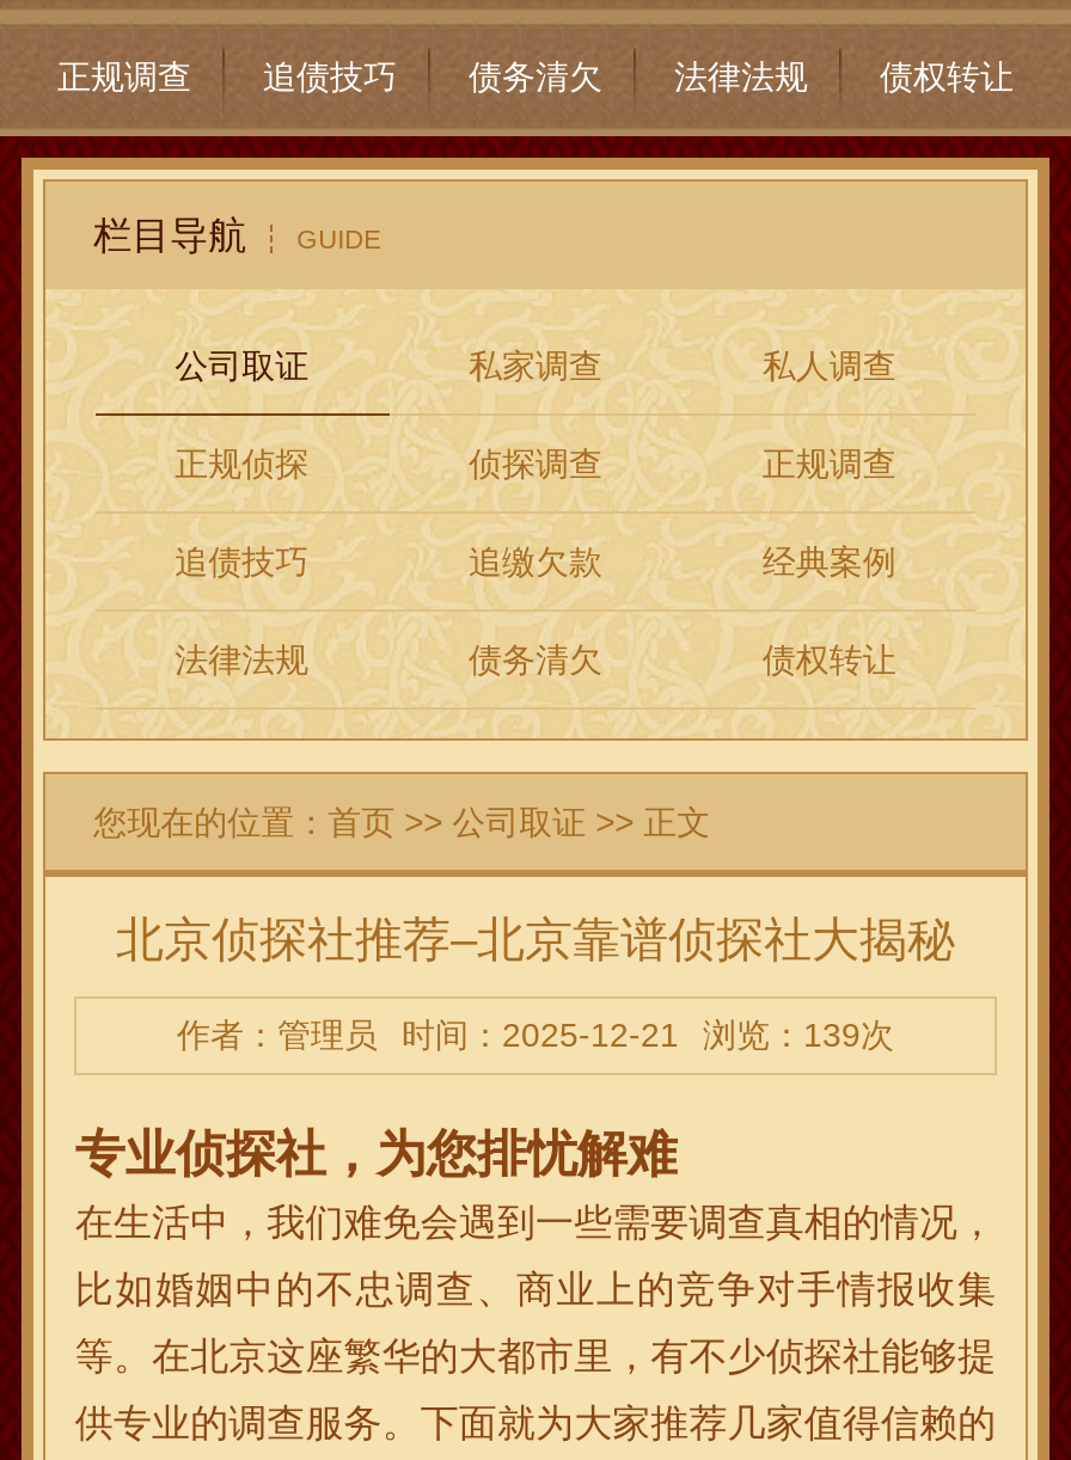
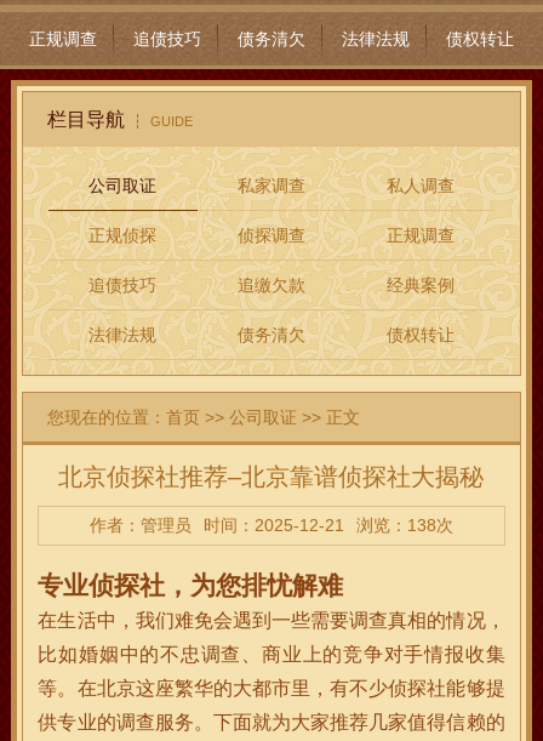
[177,1018,894,1054] 作者：管理员 时间：2025-12-21 浏览：139次 -> [90,517,453,535] 作者：管理员 时间：2025-12-21 浏览：138次

